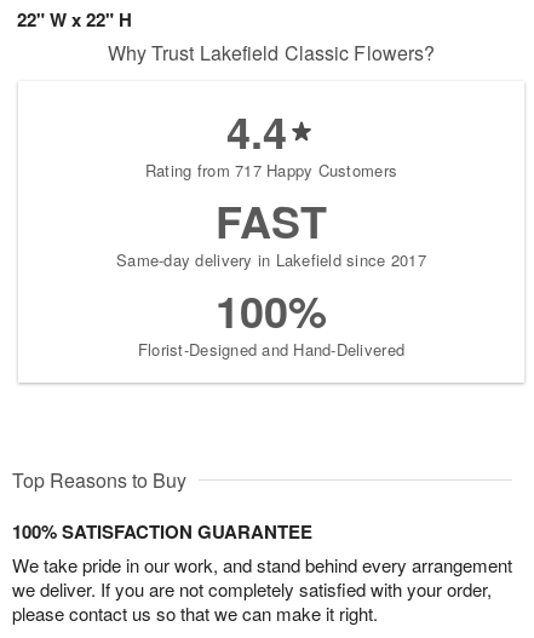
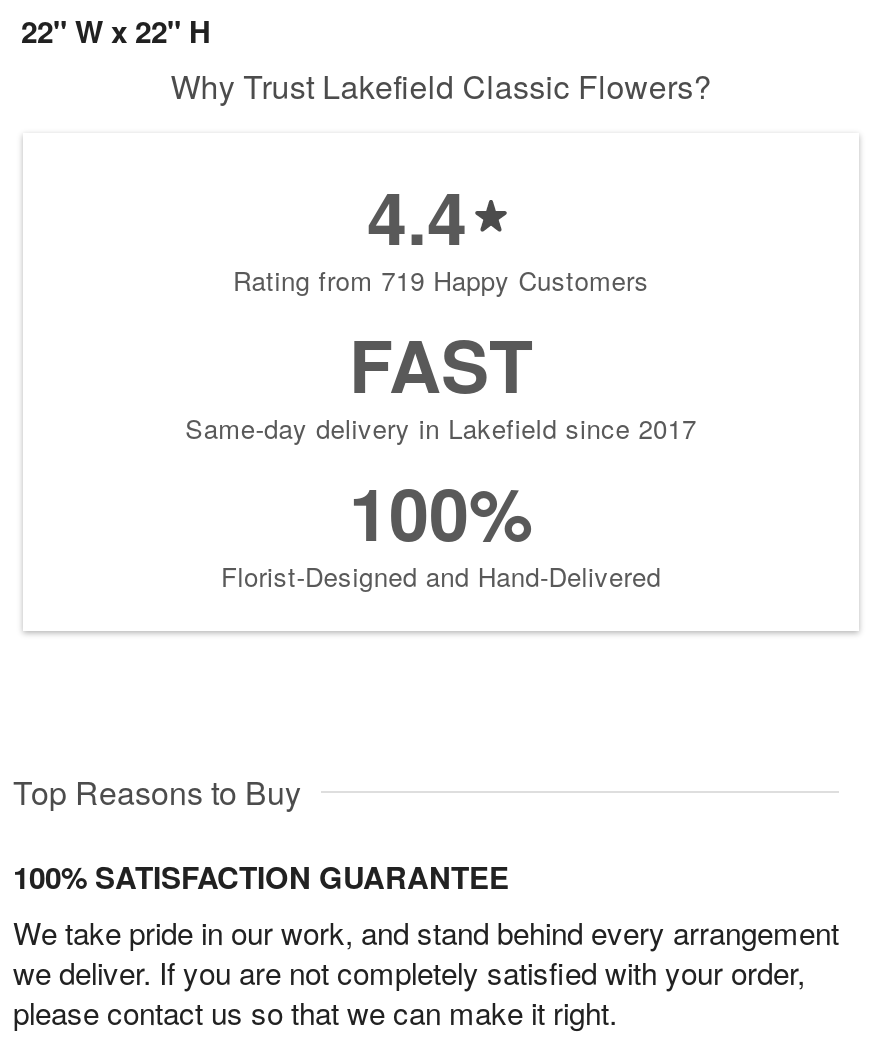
[145,159,397,182] Rating from 717 Happy Customers -> [233,262,649,300] Rating from 719 Happy Customers

